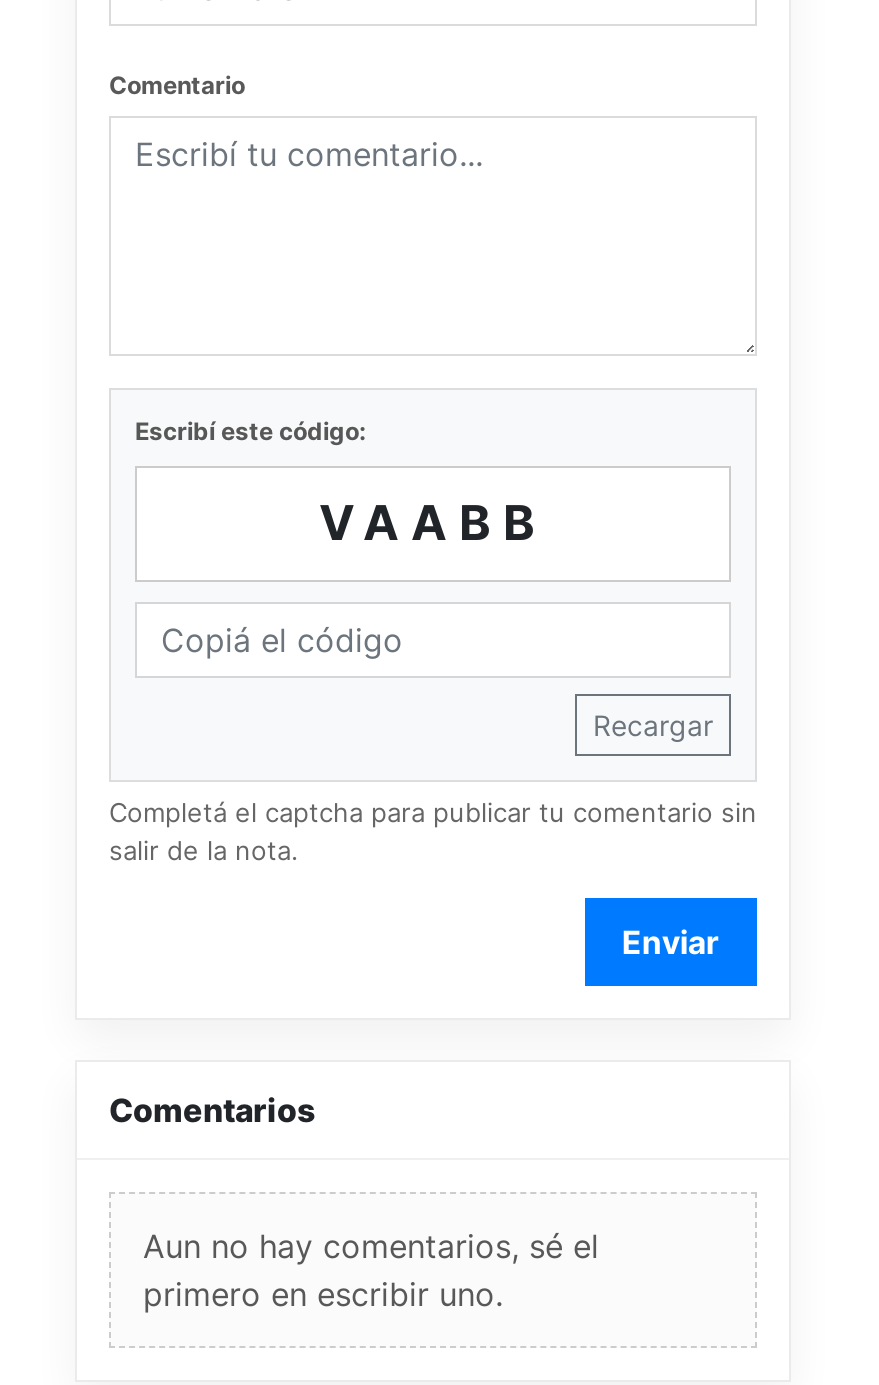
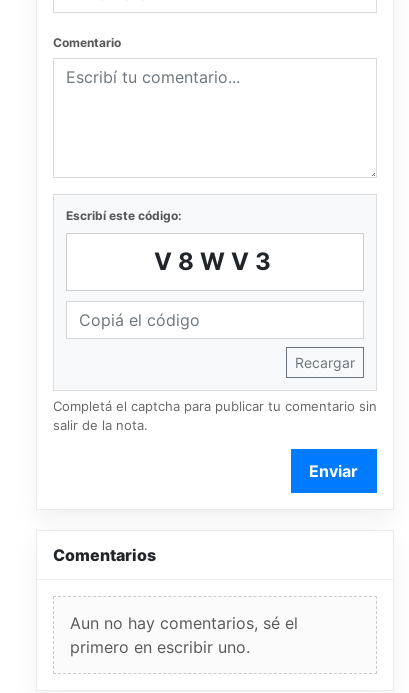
[319,494,547,552] VAABB -> [153,247,276,276] V8WV3

